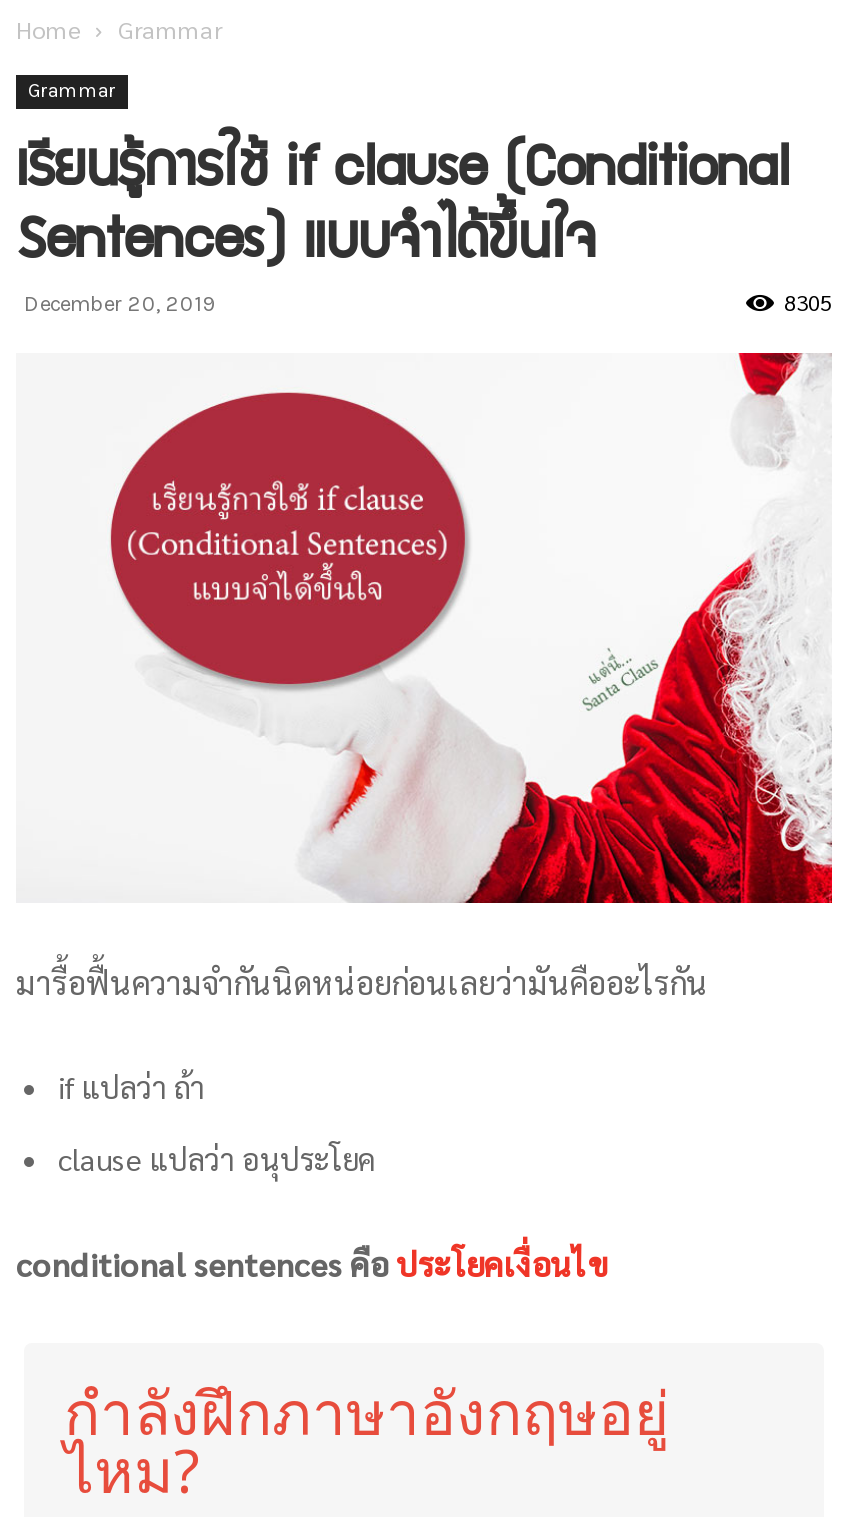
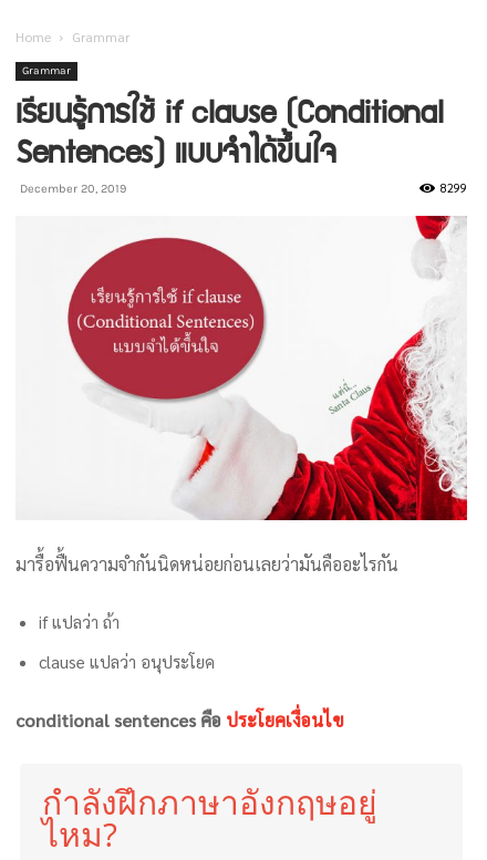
[784,287,832,317] 8305 -> [441,179,467,196] 8299

